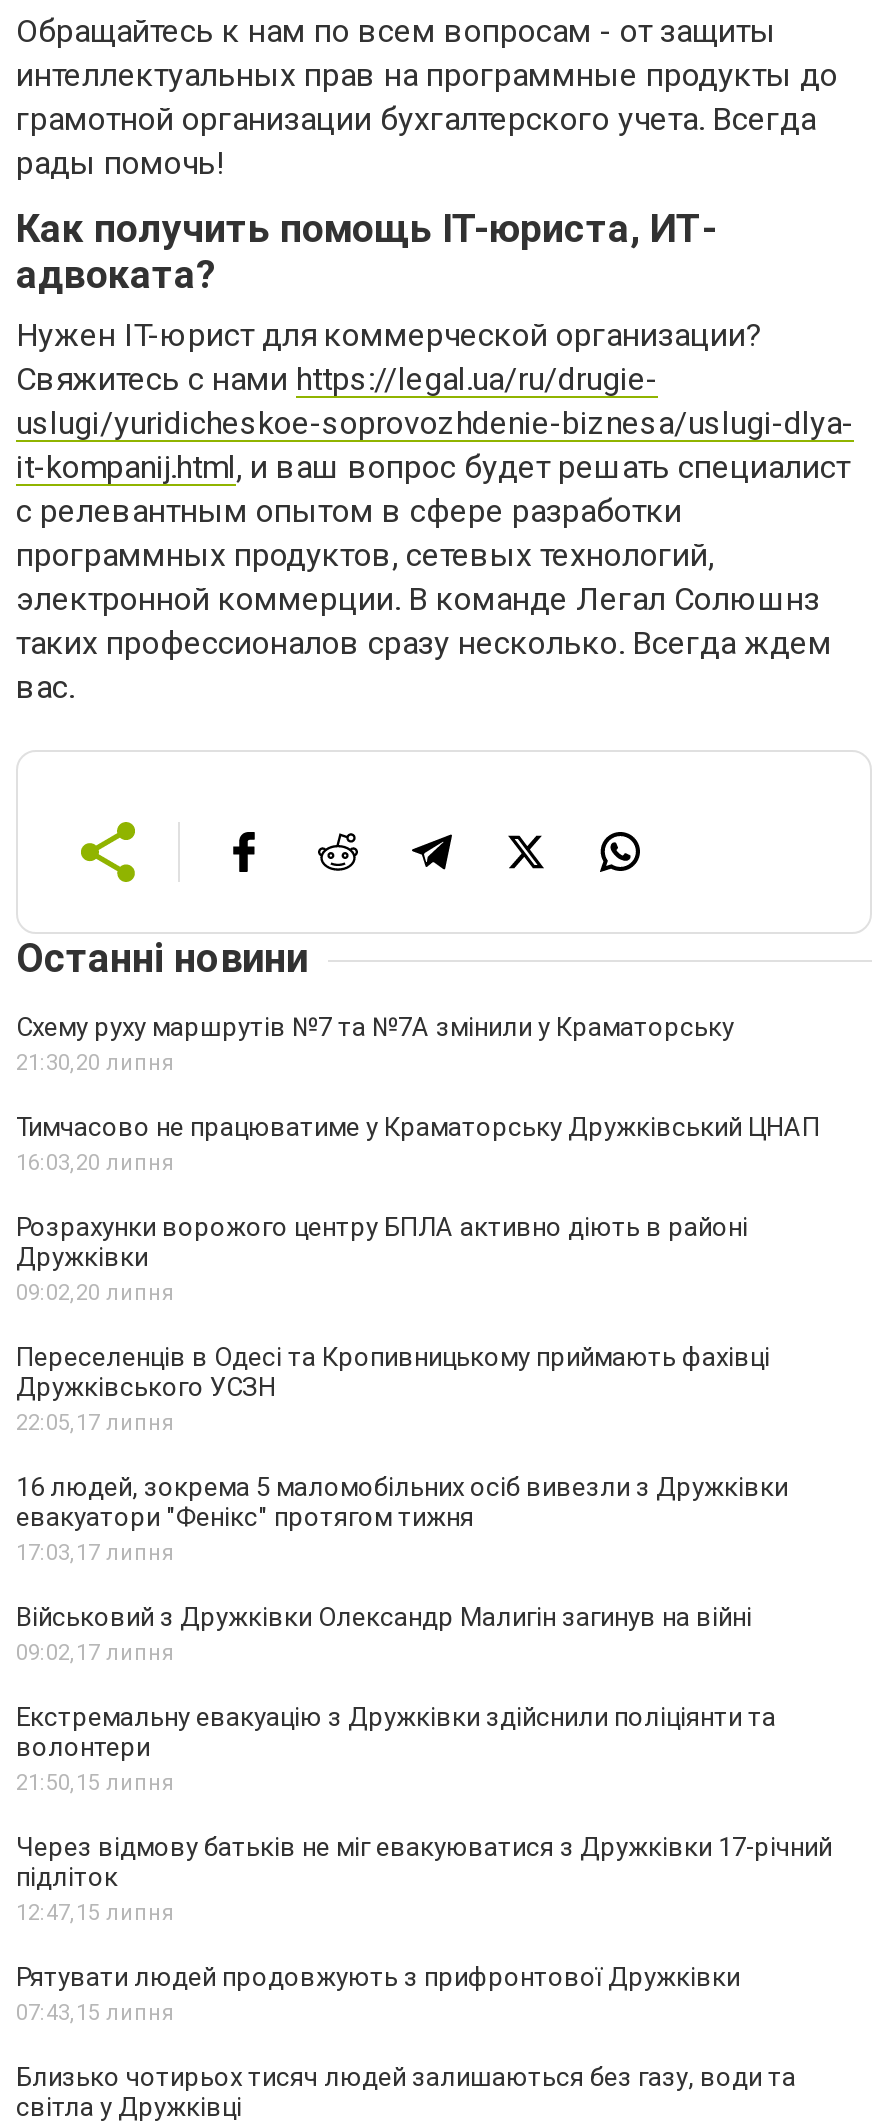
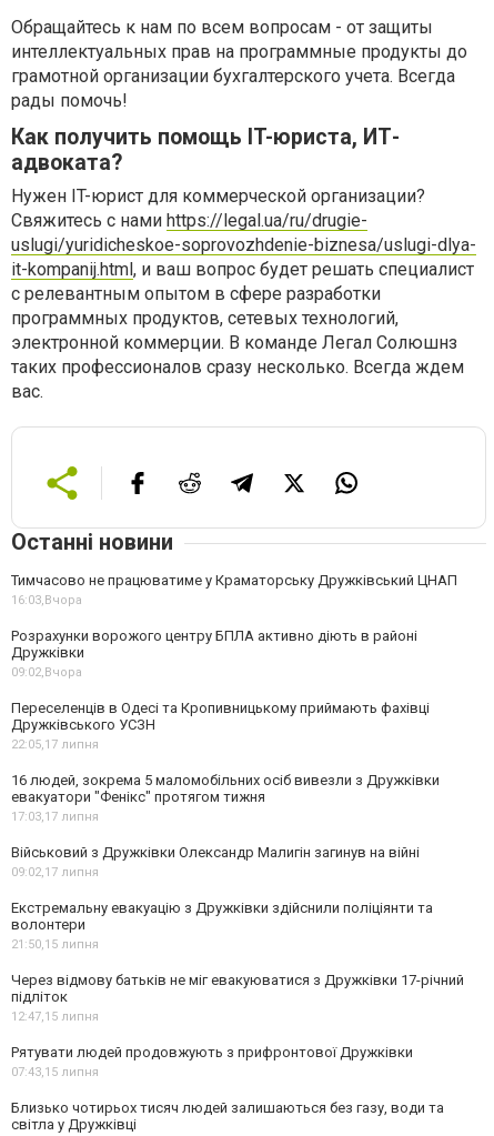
[16,1012,734,1076] Схему руху маршрутів №7 та №7А змінили у Краматорську | 21:30,20 липня -> none
[16,1150,174,1176] 16:03,20 липня -> [11,593,82,607] 16:03,Вчора
[16,1280,174,1306] 09:02,20 липня -> [11,665,82,680] 09:02,Вчора

